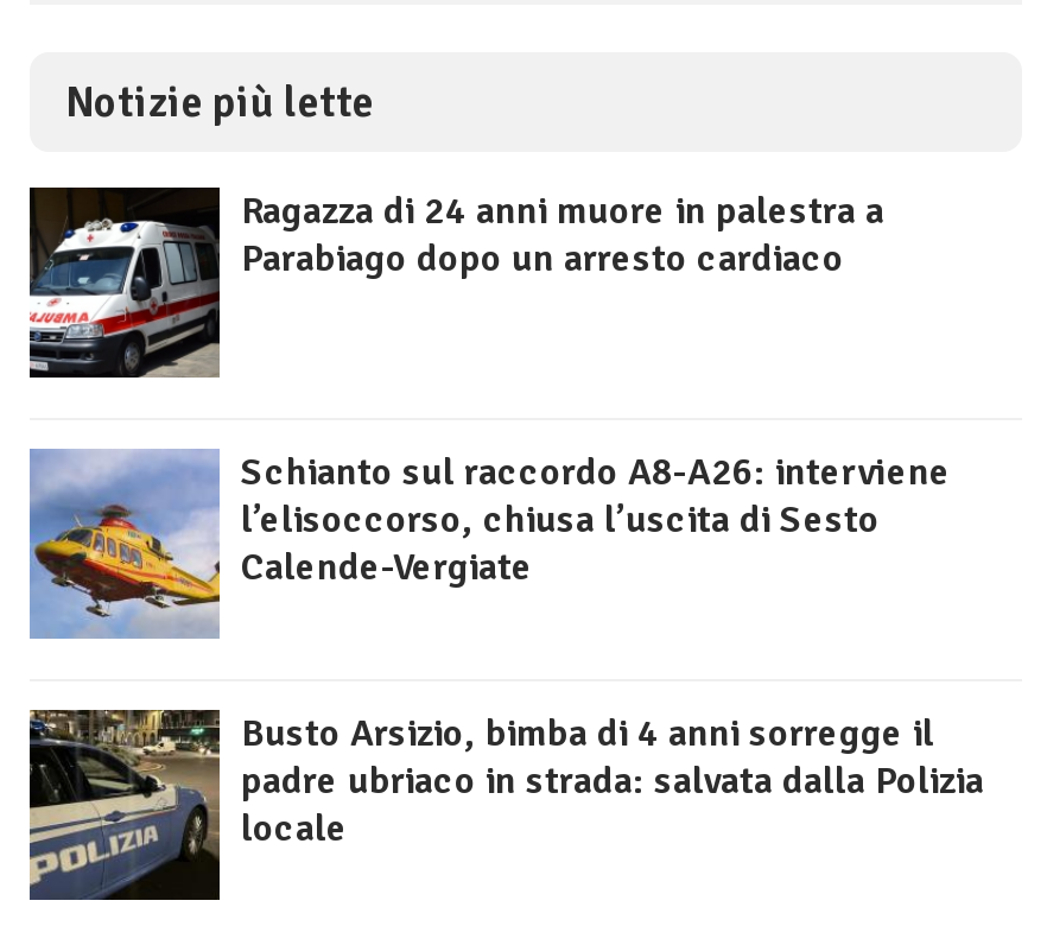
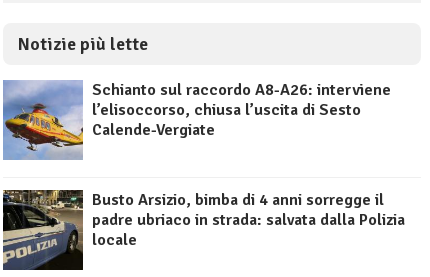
[27,185,884,380] [image] | Ragazza di 24 anni muore in palestra a | Parabiago dopo un arresto cardiaco -> none

